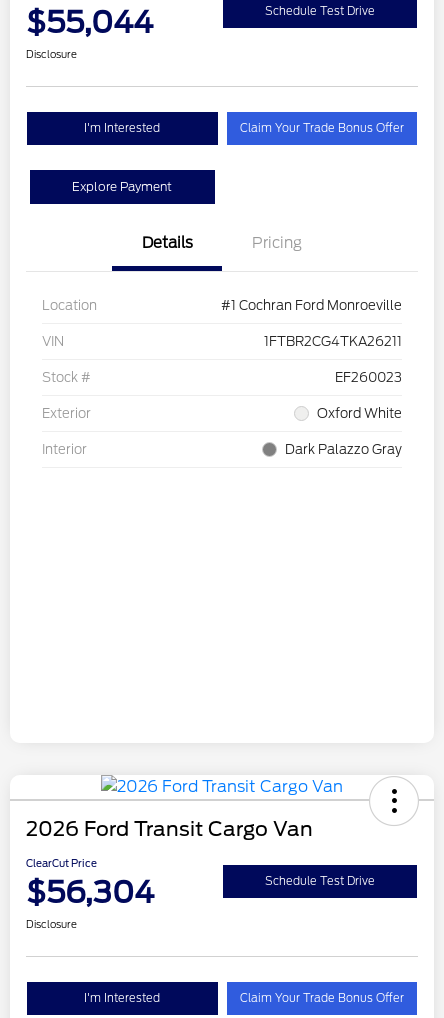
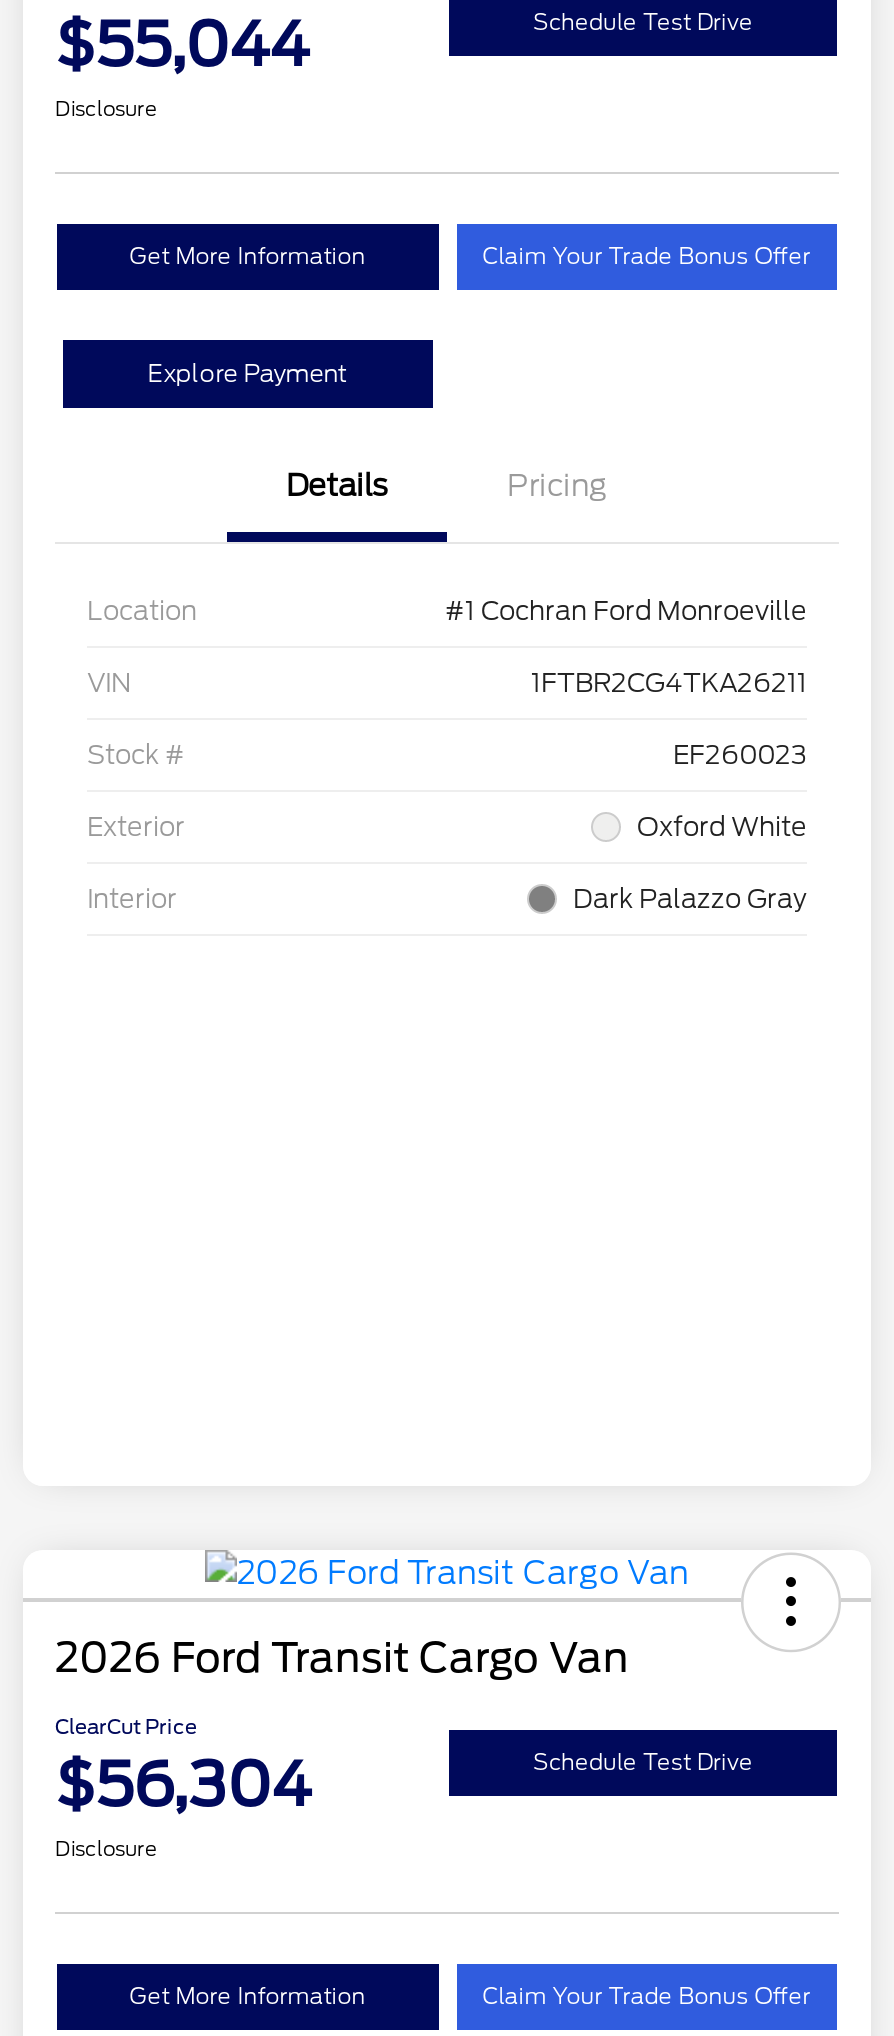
[84,121,160,135] I'm Interested -> [129,242,365,270] Get More Information
[84,991,160,1005] I'm Interested -> [129,1982,365,2010] Get More Information

